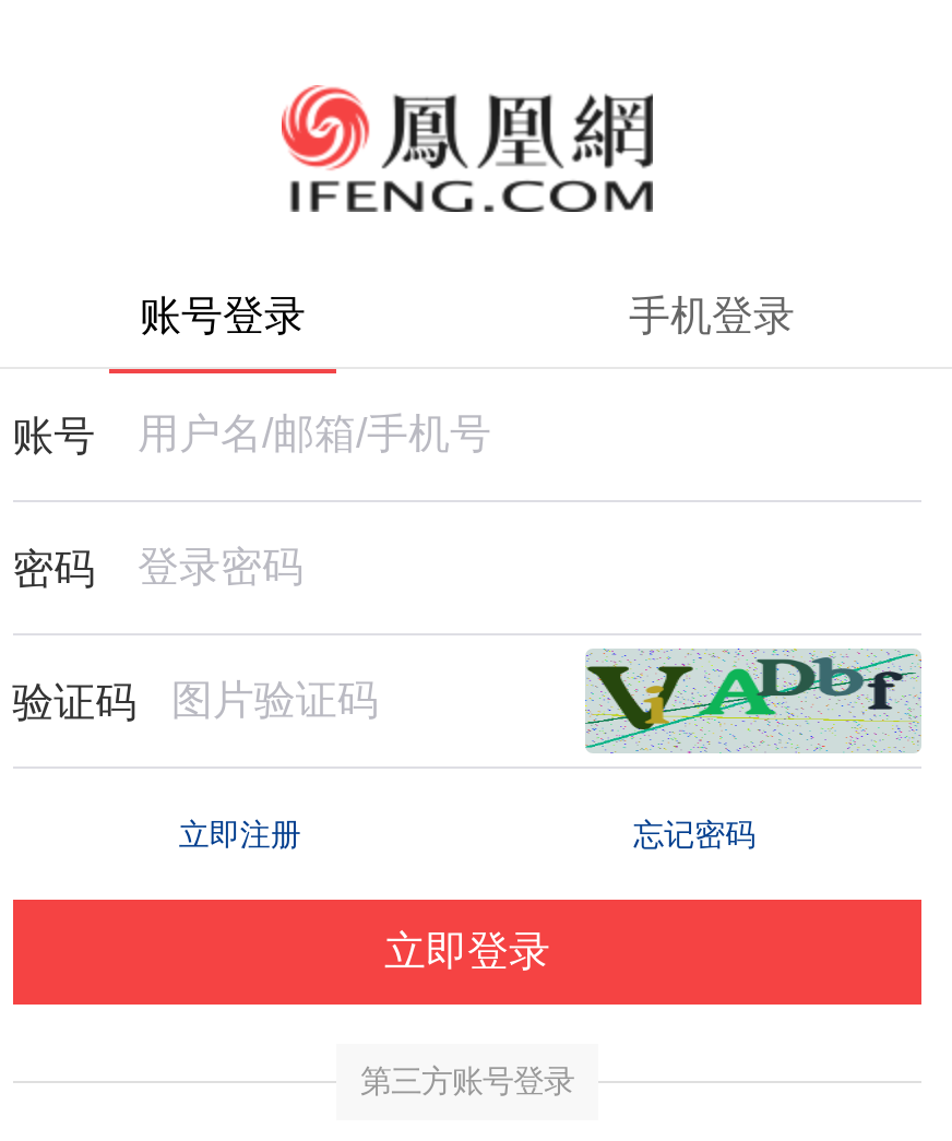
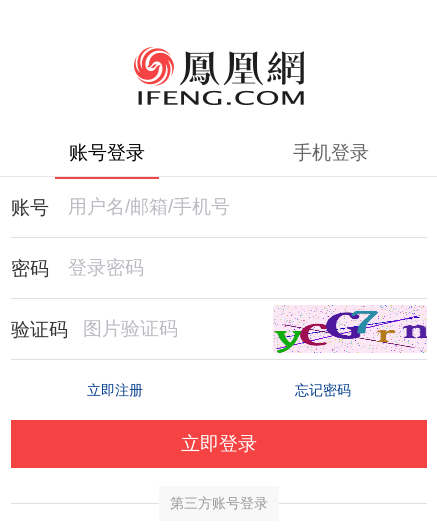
[585,649,921,753] [image] -> [274,305,427,354] [image]

